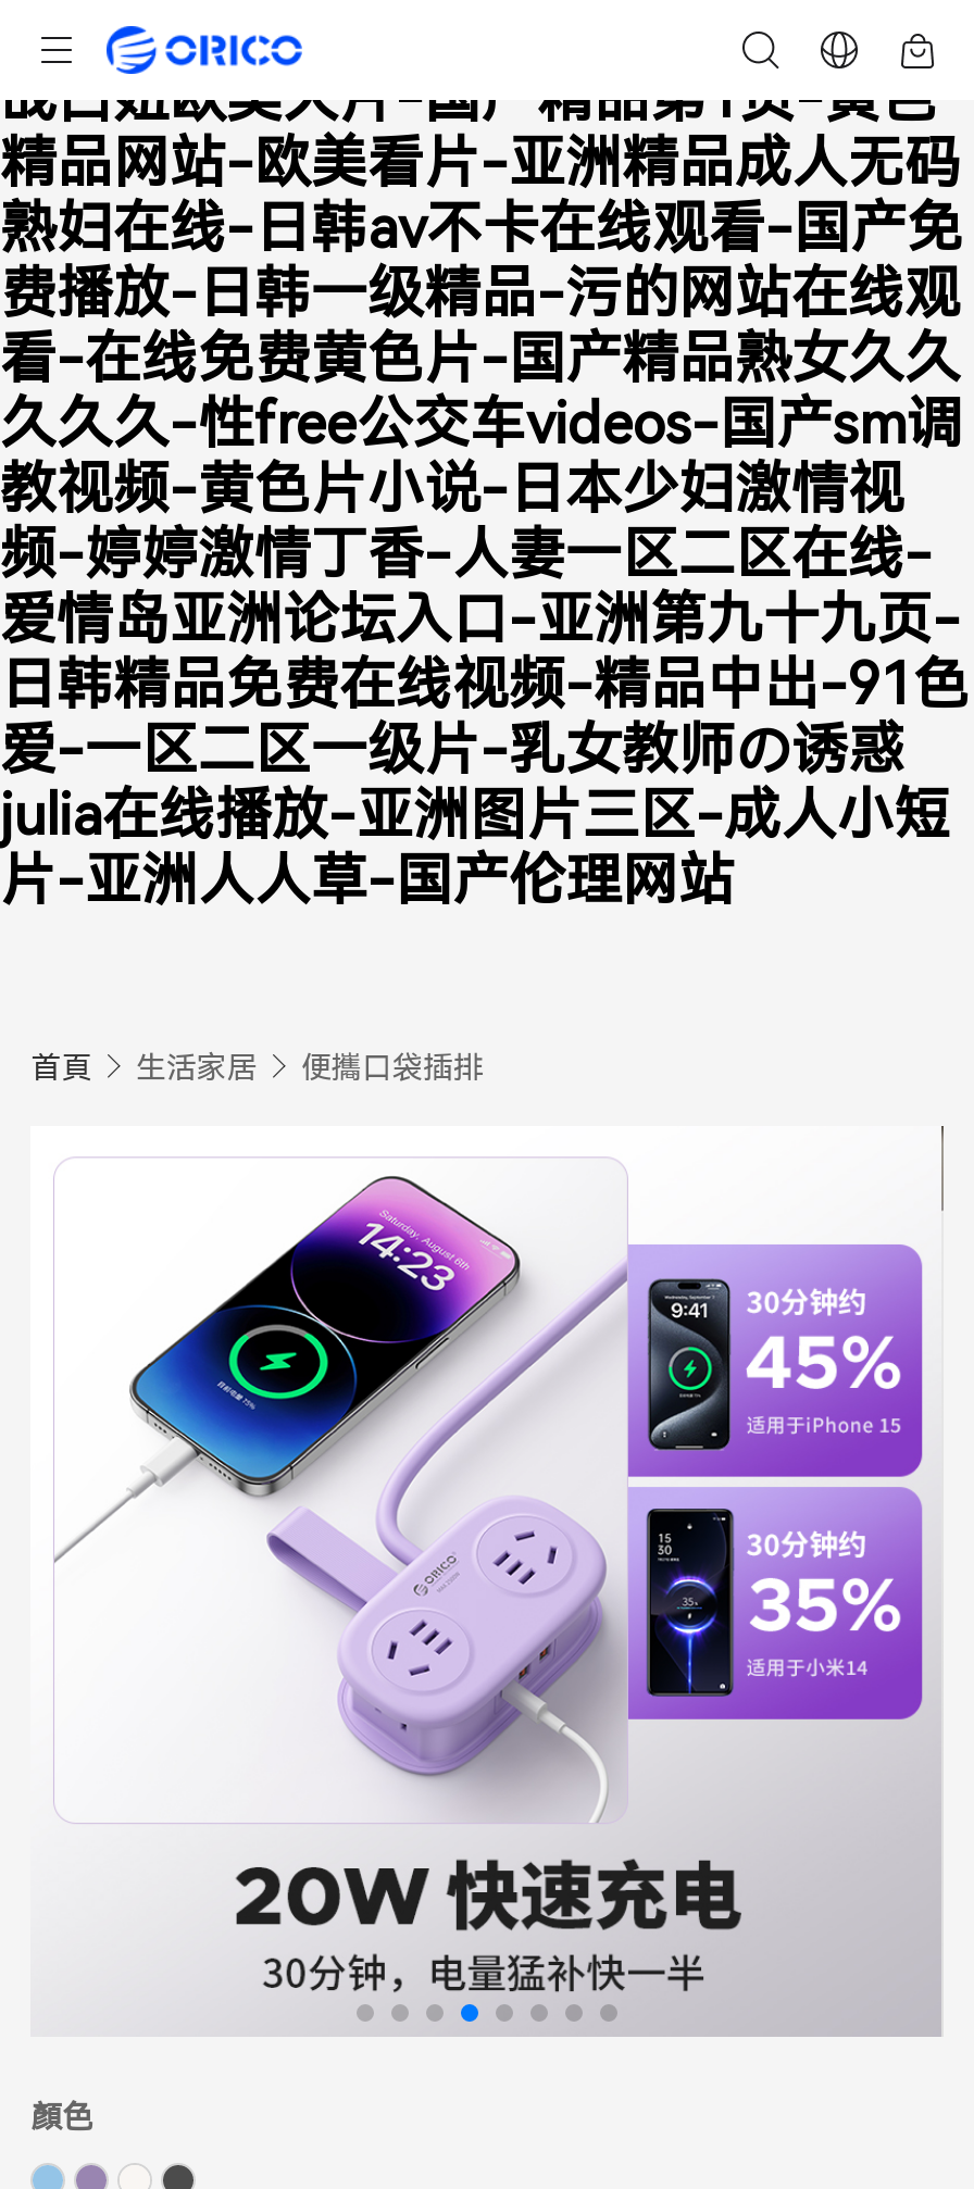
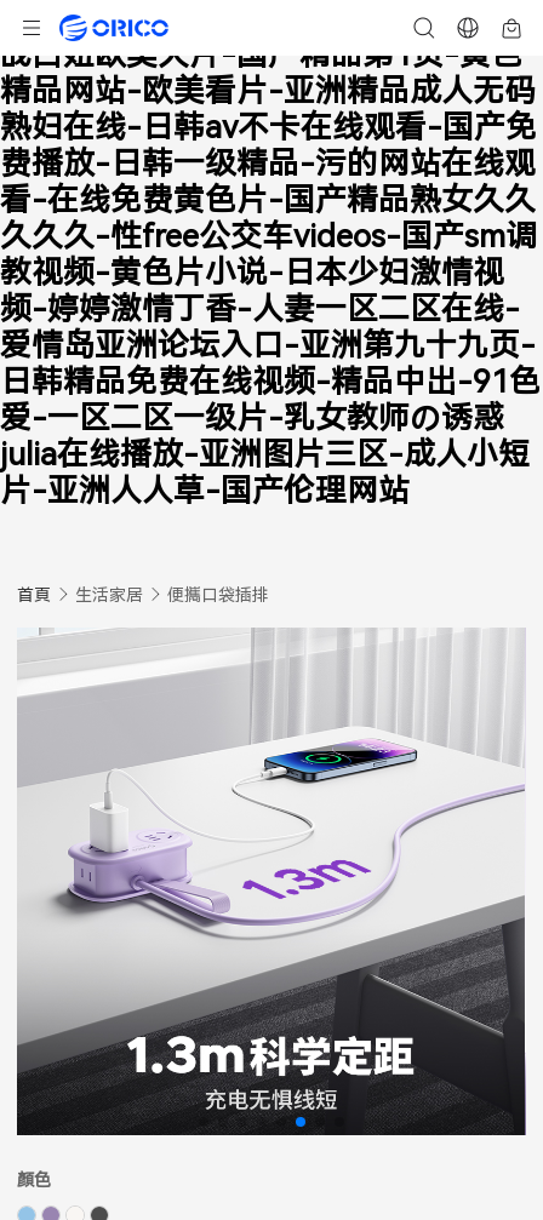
[30,1128,944,2037] [image] -> [16,628,526,1136] [image]

